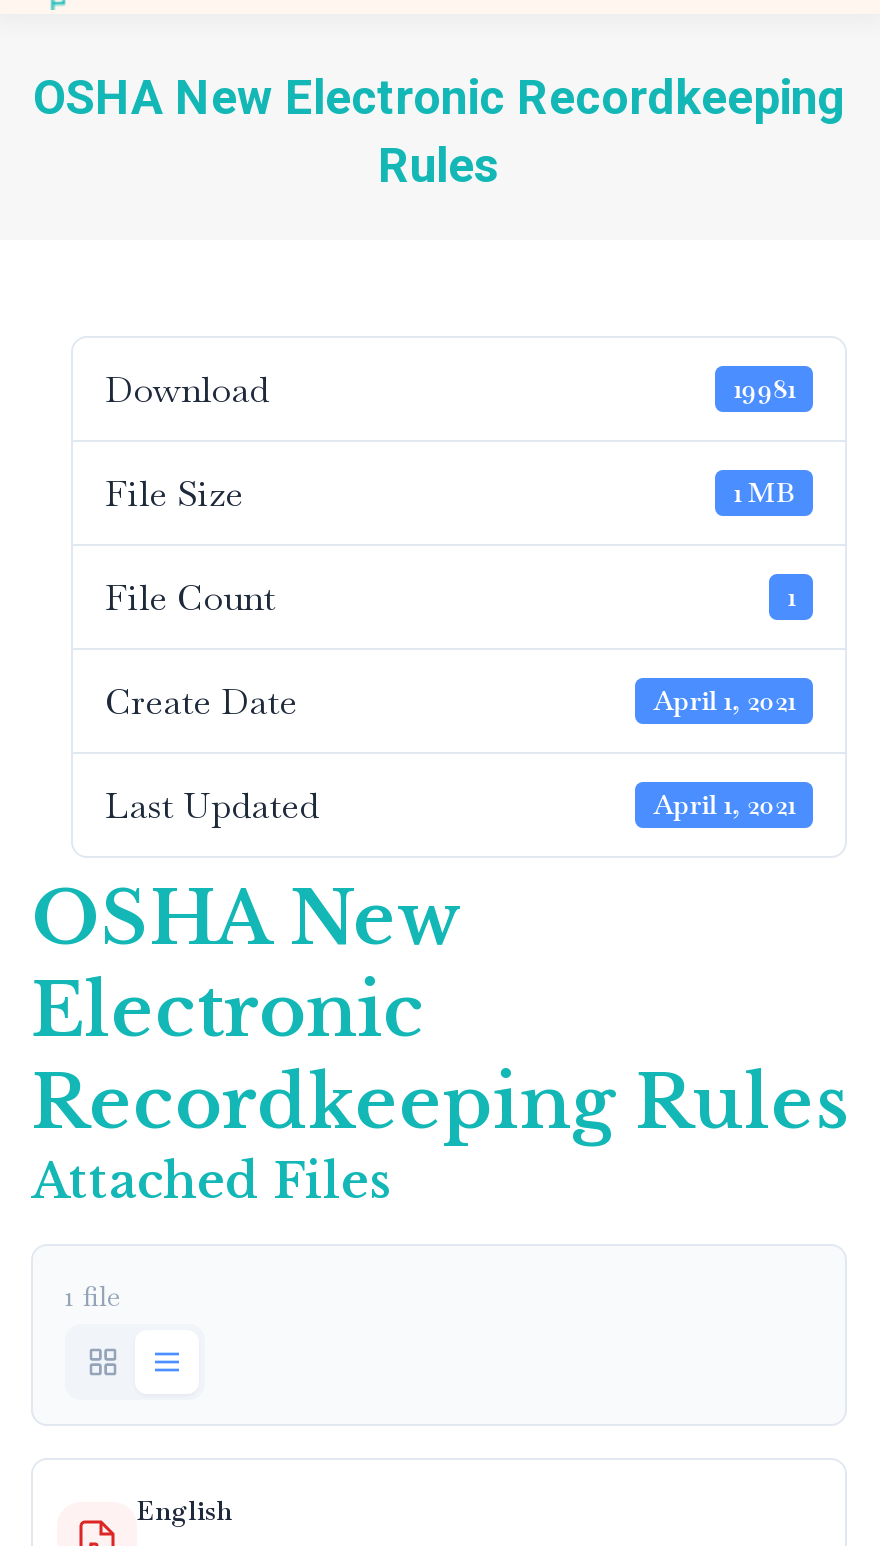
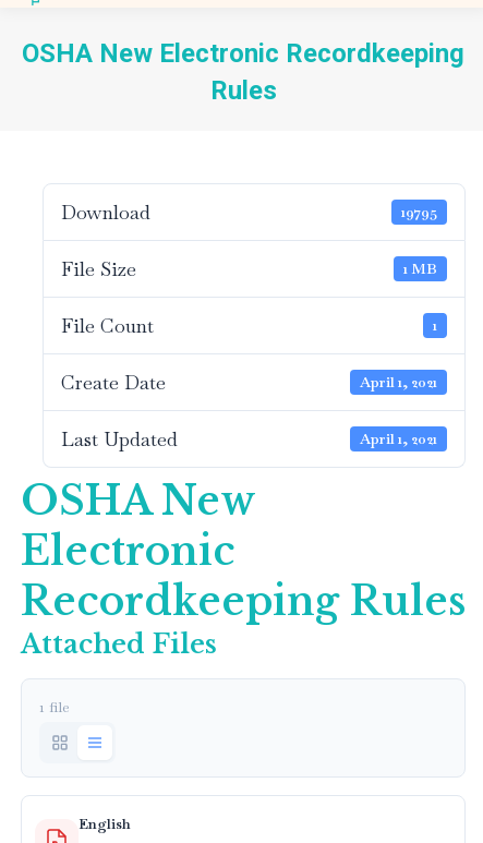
[733,372,795,406] 19981 -> [401,203,437,221] 19795

